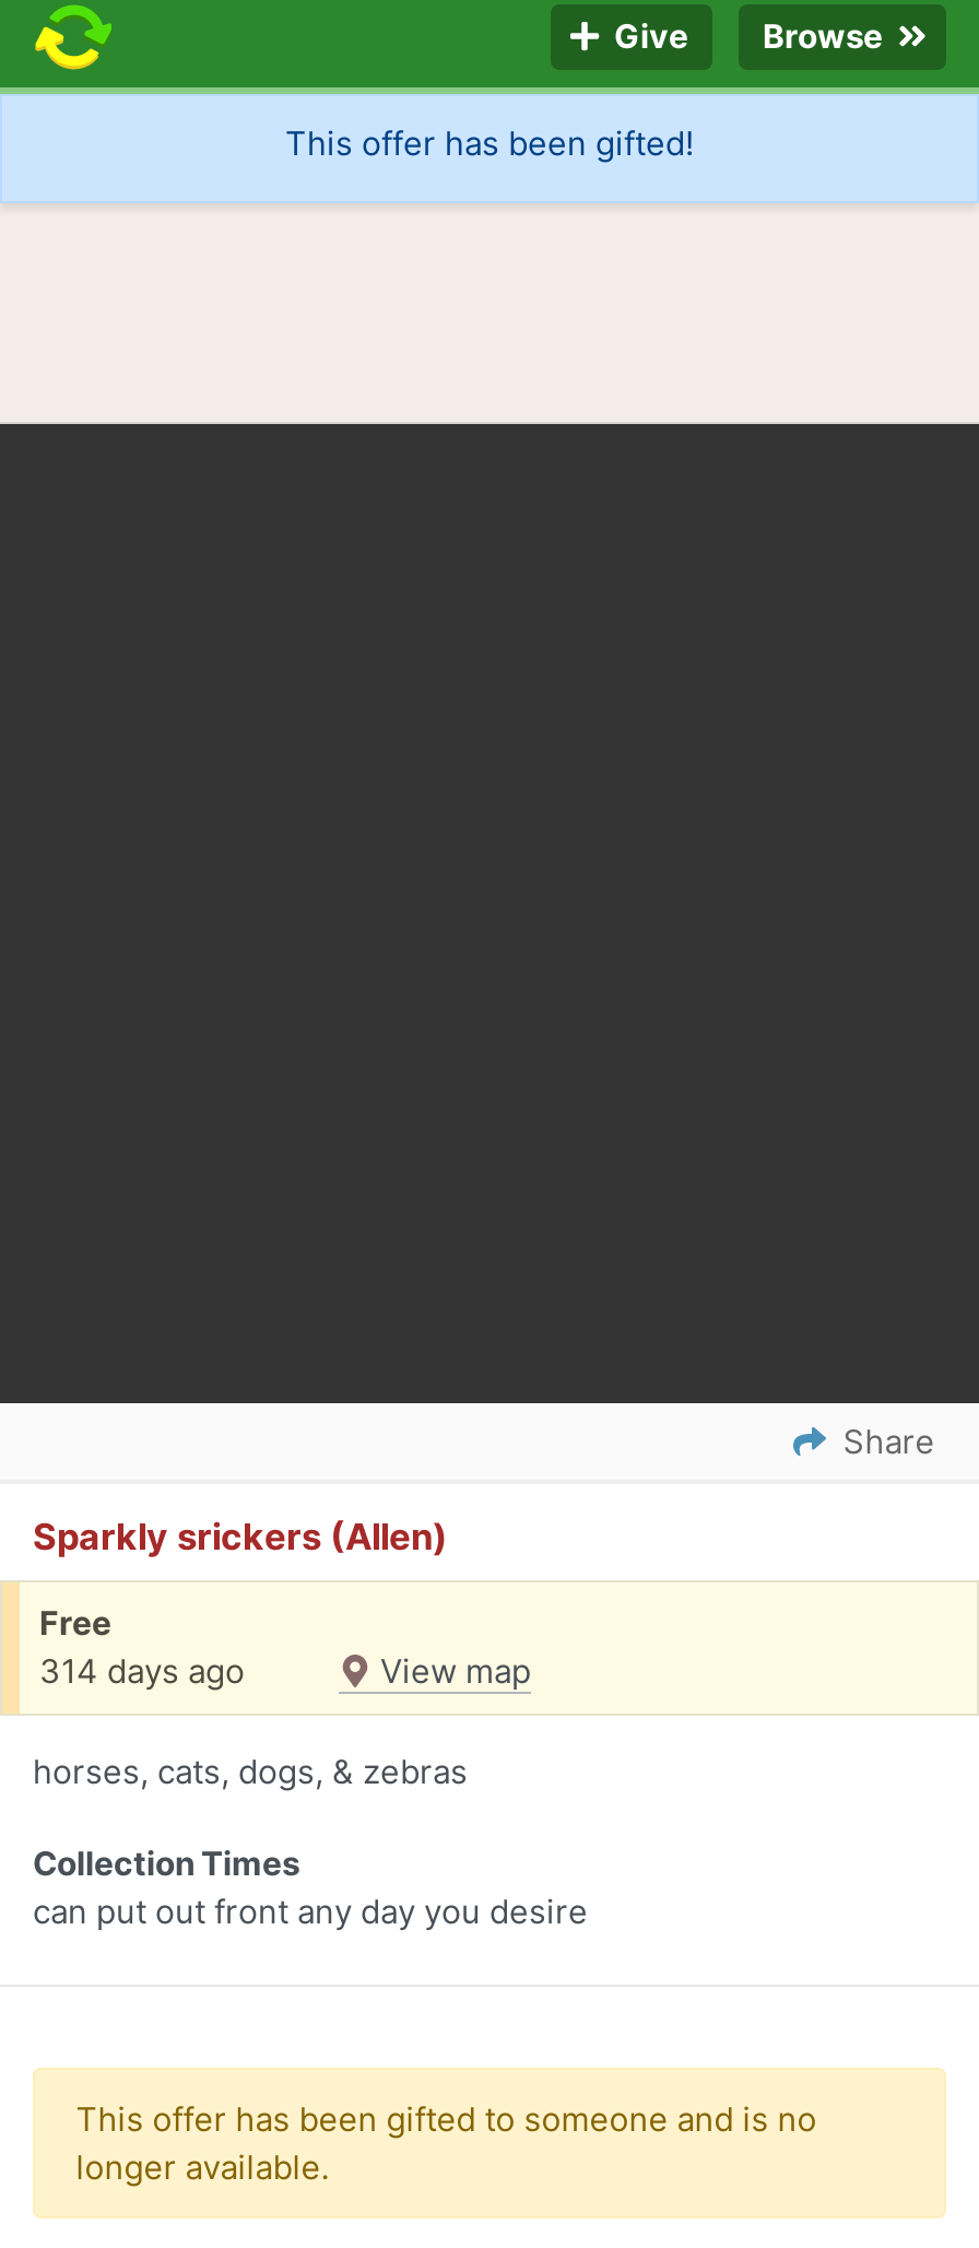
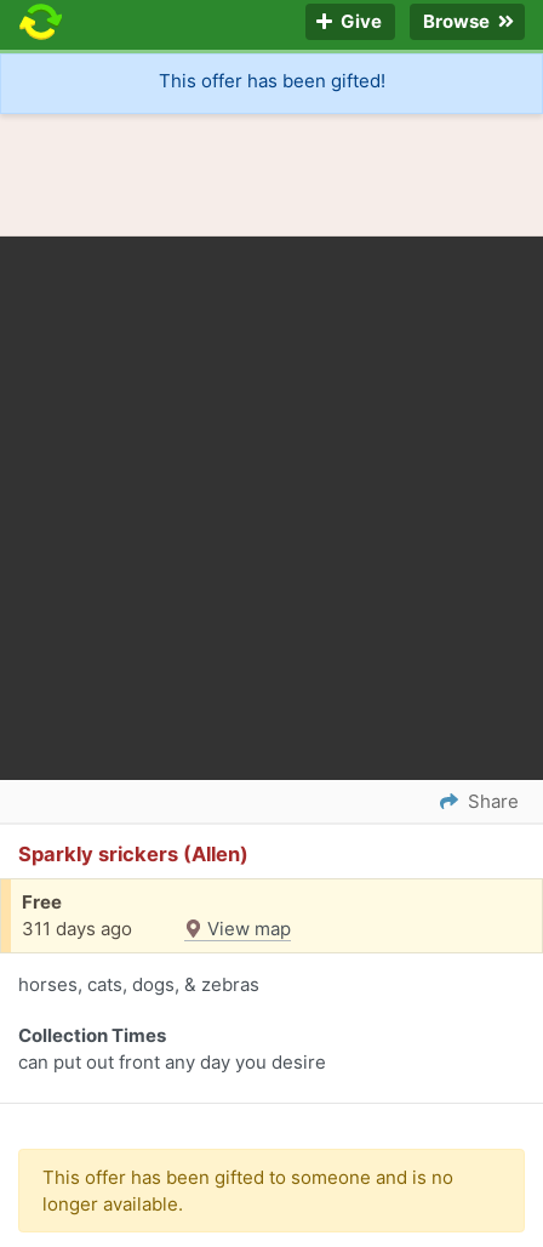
[39,1651,245,1692] 314 days ago -> [22,917,132,940] 311 days ago

